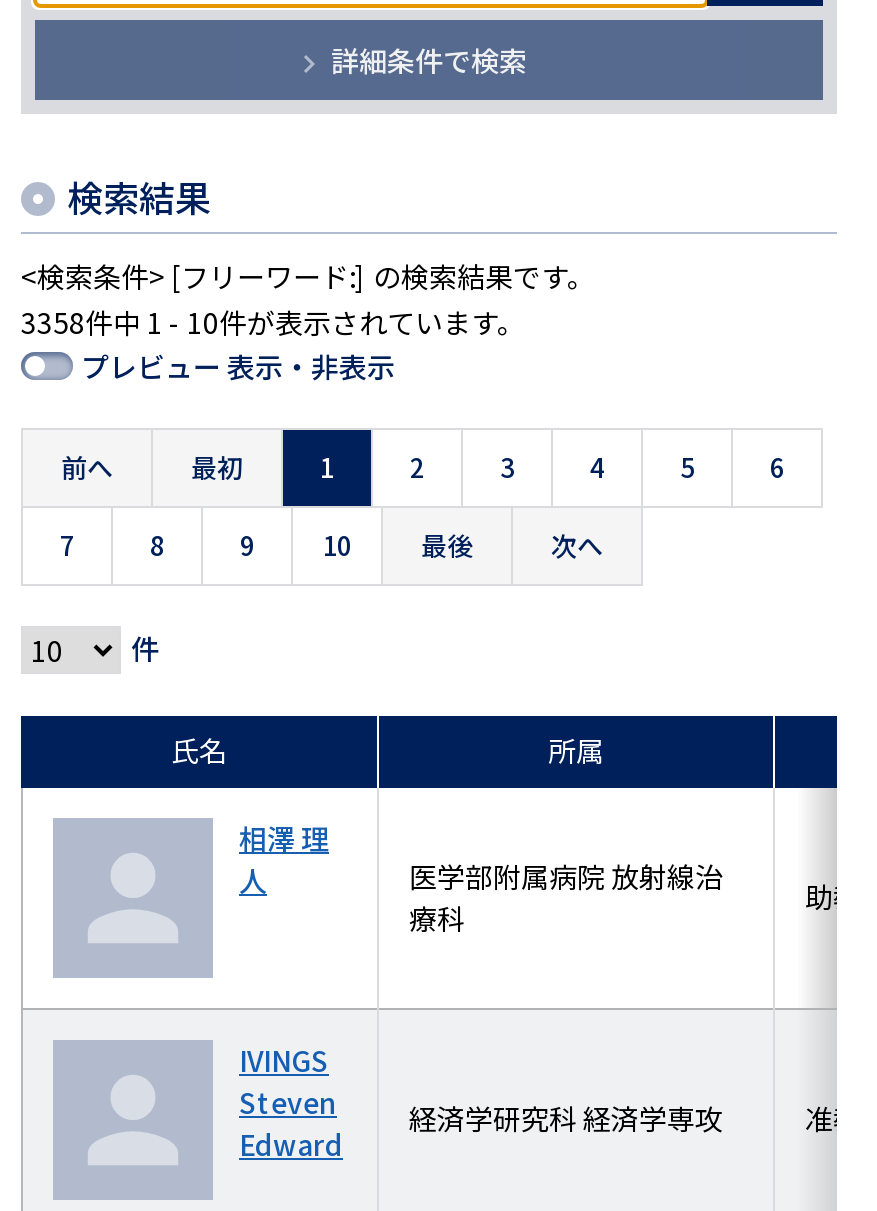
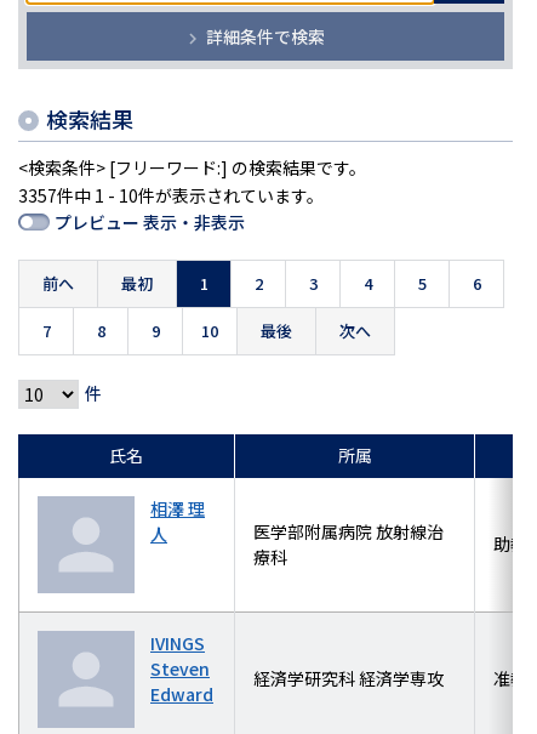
[21,302,525,342] 3358件中 1 - 10件が表示されています。 -> [18,183,324,207] 3357件中 1 - 10件が表示されています。

